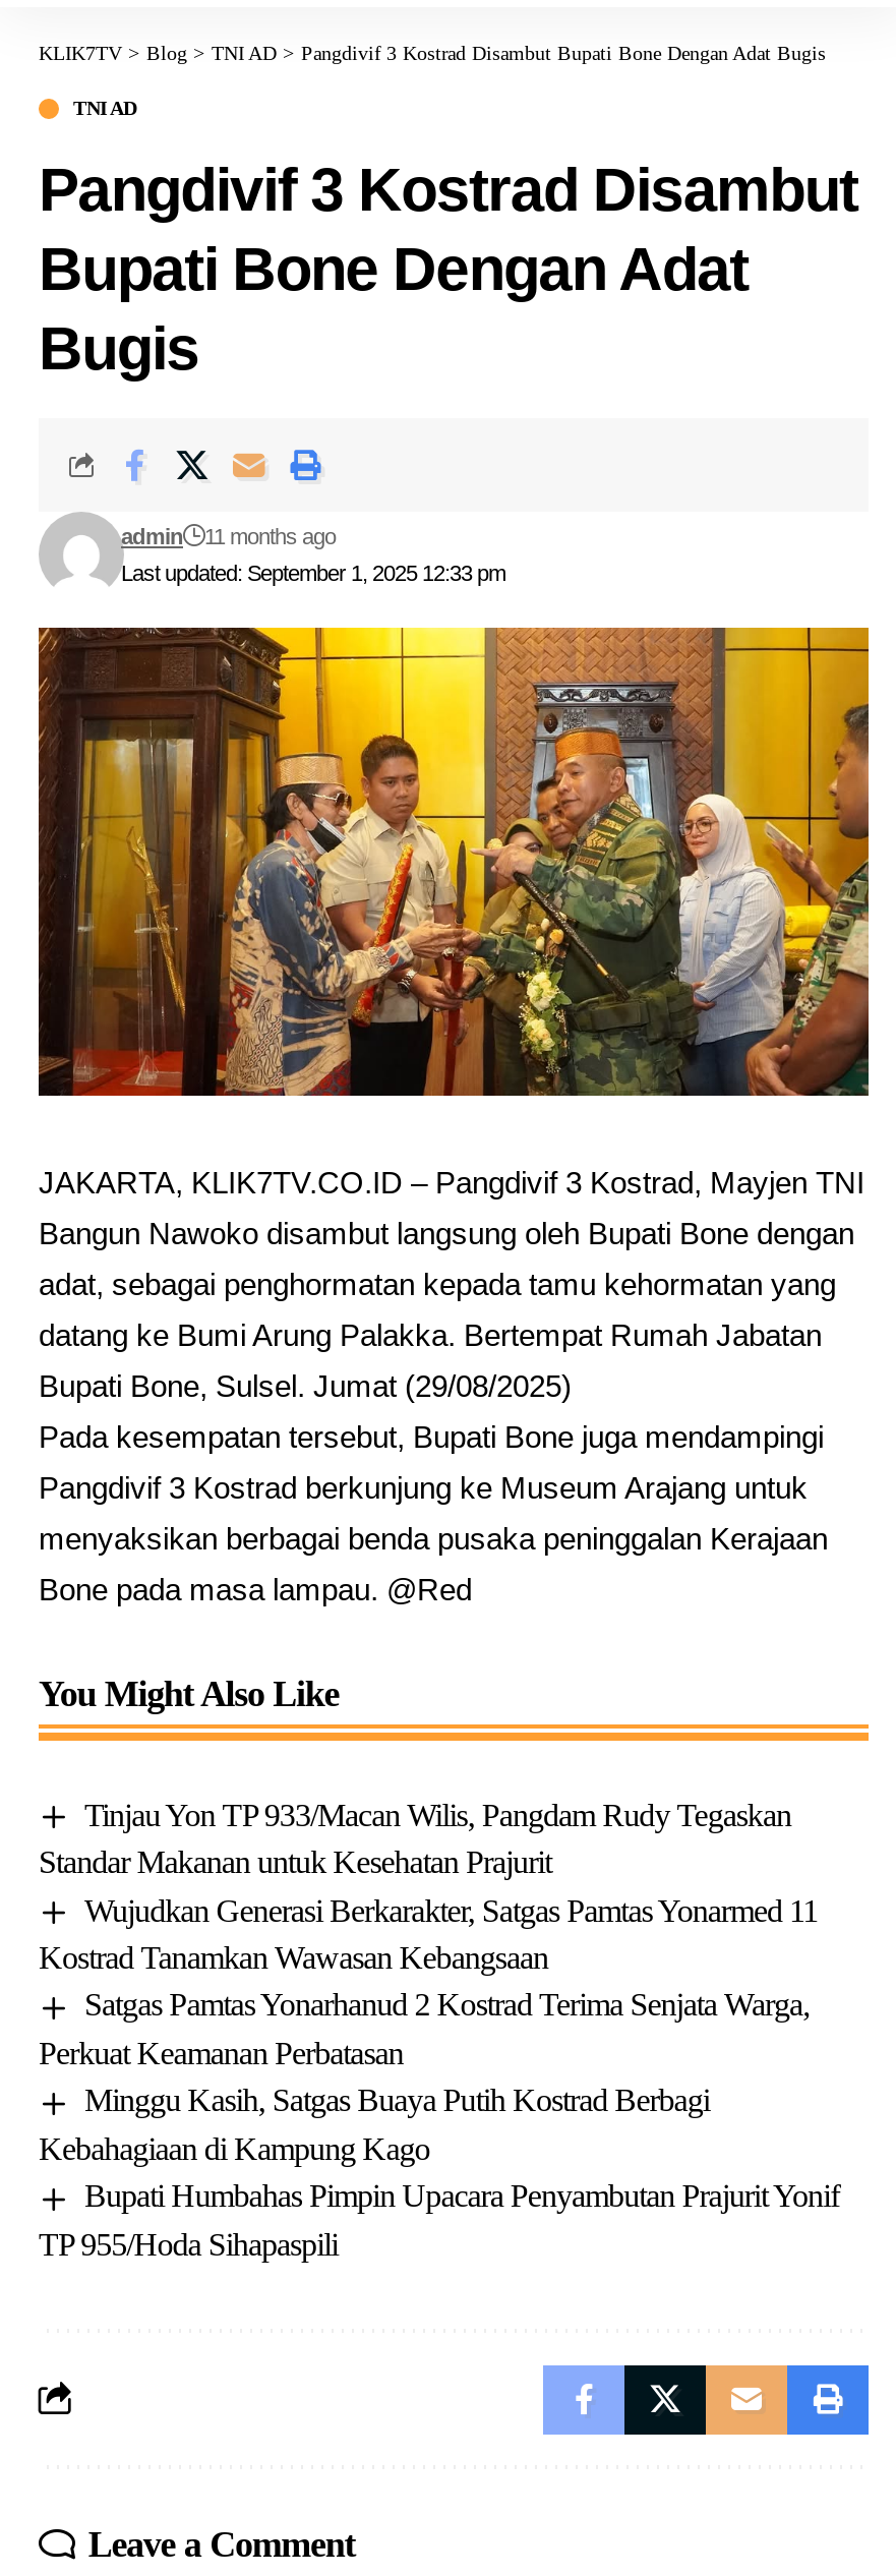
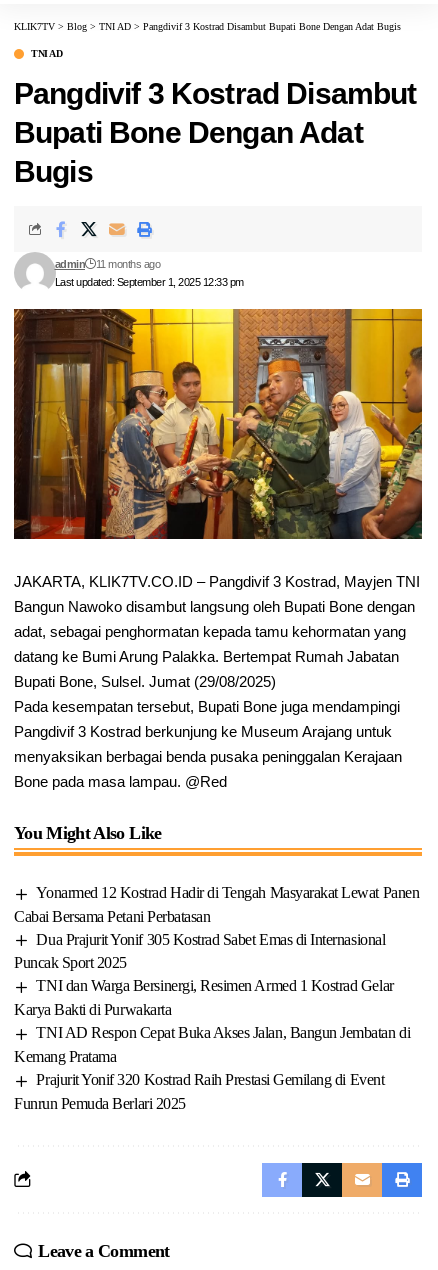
[39,1797,839,2261] Tinjau Yon TP 933/Macan Wilis, Pangdam Rudy Tegaskan | Standar Makanan untuk Kesehatan Prajurit | Wujudkan Generasi Berkarakter, Satgas Pamtas Yonarmed 11 | Kostrad Tanamkan Wawasan Kebangsaan | Satgas Pamtas Yonarhanud 2 Kostrad Terima Senjata Warga, | Perkuat Keamanan Perbatasan | Minggu Kasih, Satgas Buaya Putih Kostrad Berbagi | Kebahagiaan di Kampung Kago | Bupati Humbahas Pimpin Upacara Penyambutan Prajurit Yonif | TP 955/Hoda Sihapaspili -> [14,884,419,1112] Yonarmed 12 Kostrad Hadir di Tengah Masyarakat Lewat Panen | Cabai Bersama Petani Perbatasan | Dua Prajurit Yonif 305 Kostrad Sabet Emas di Internasional | Puncak Sport 2025 | TNI dan Warga Bersinergi, Resimen Armed 1 Kostrad Gelar | Karya Bakti di Purwakarta | TNI AD Respon Cepat Buka Akses Jalan, Bangun Jembatan di | Kemang Pratama | Prajurit Yonif 320 Kostrad Raih Prestasi Gemilang di Event | Funrun Pemuda Berlari 2025

